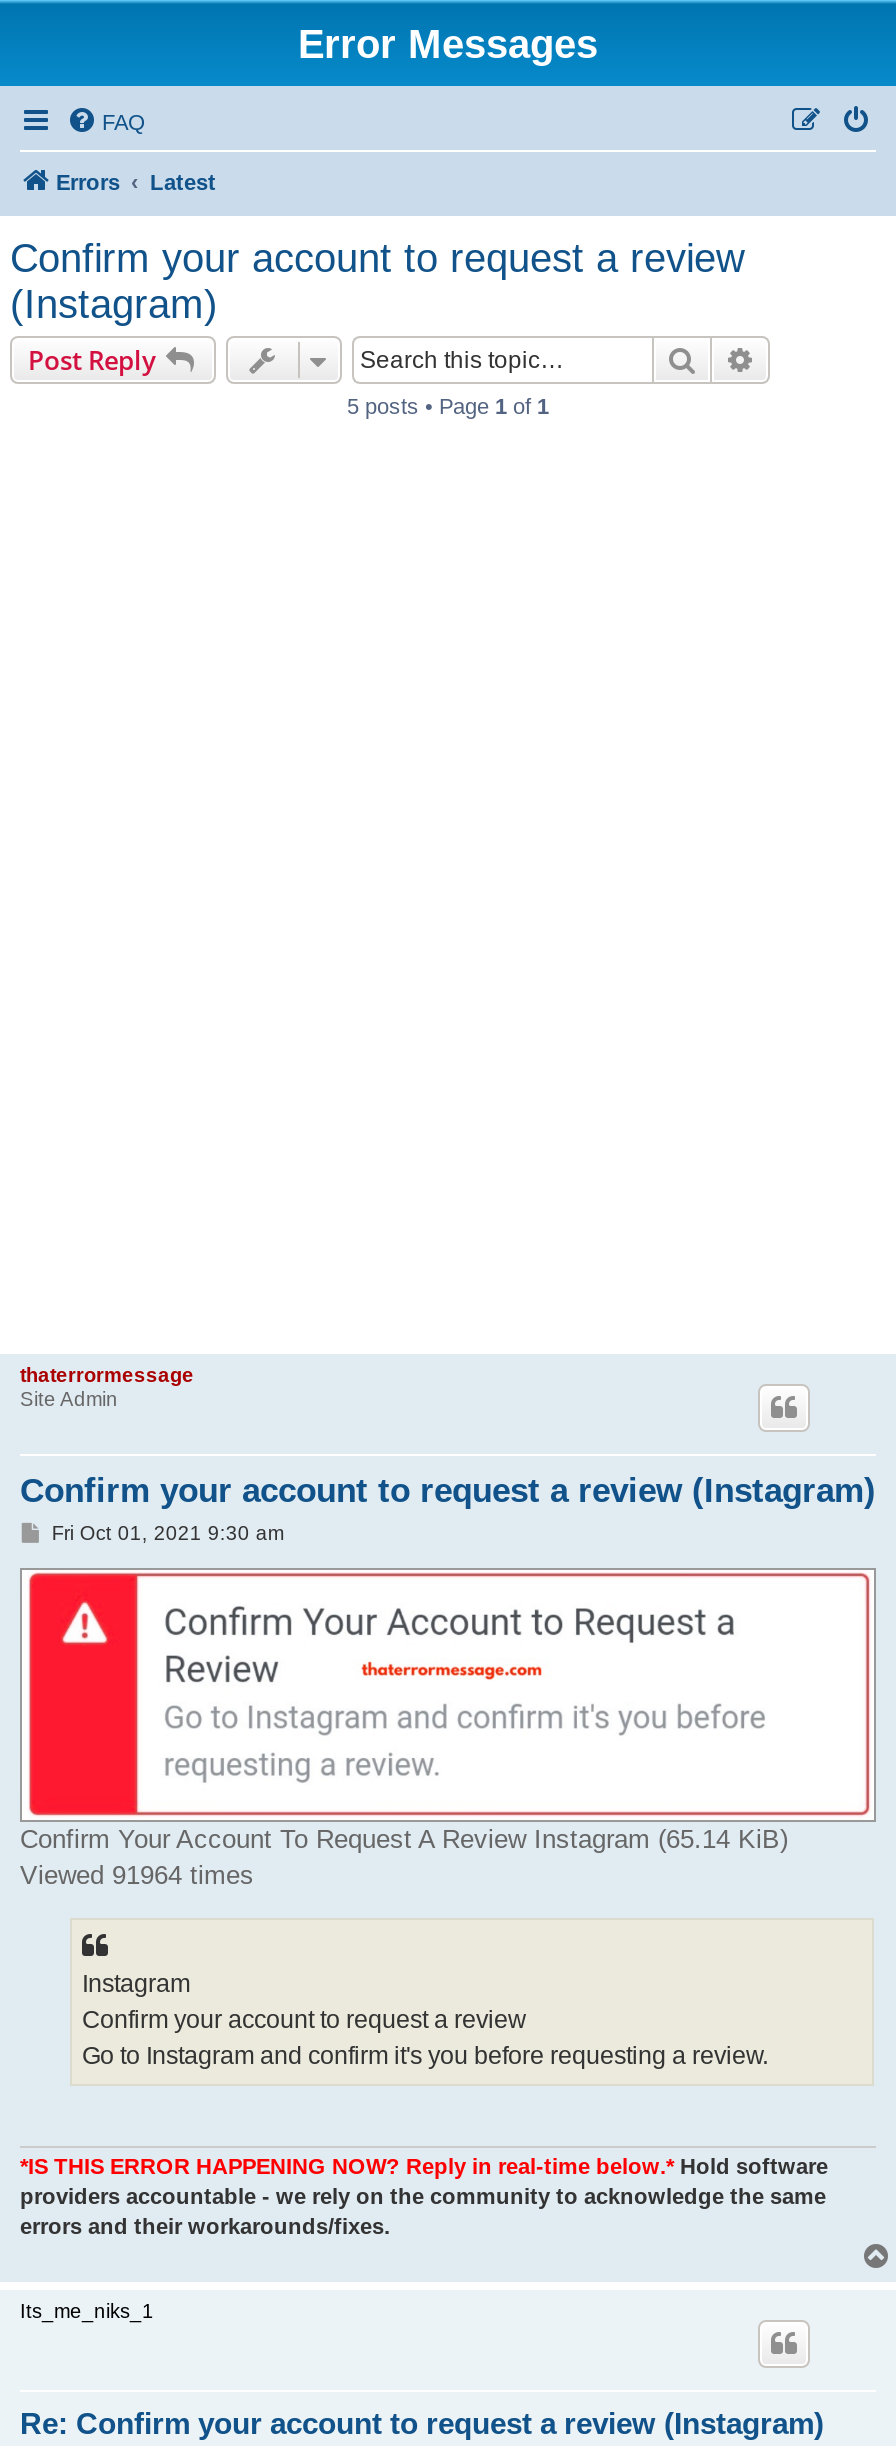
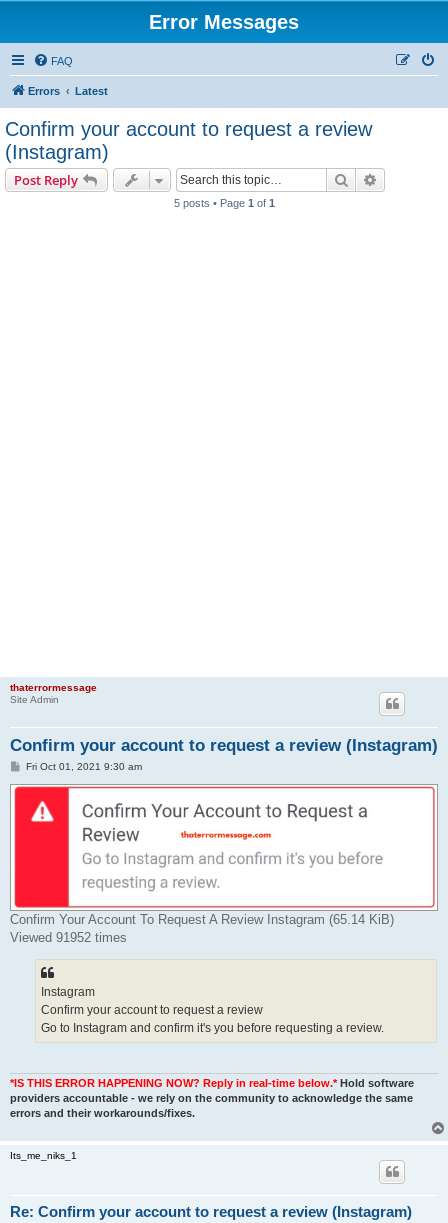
[20,1860,254,1890] Viewed 91964 times -> [10,930,127,945] Viewed 91952 times

